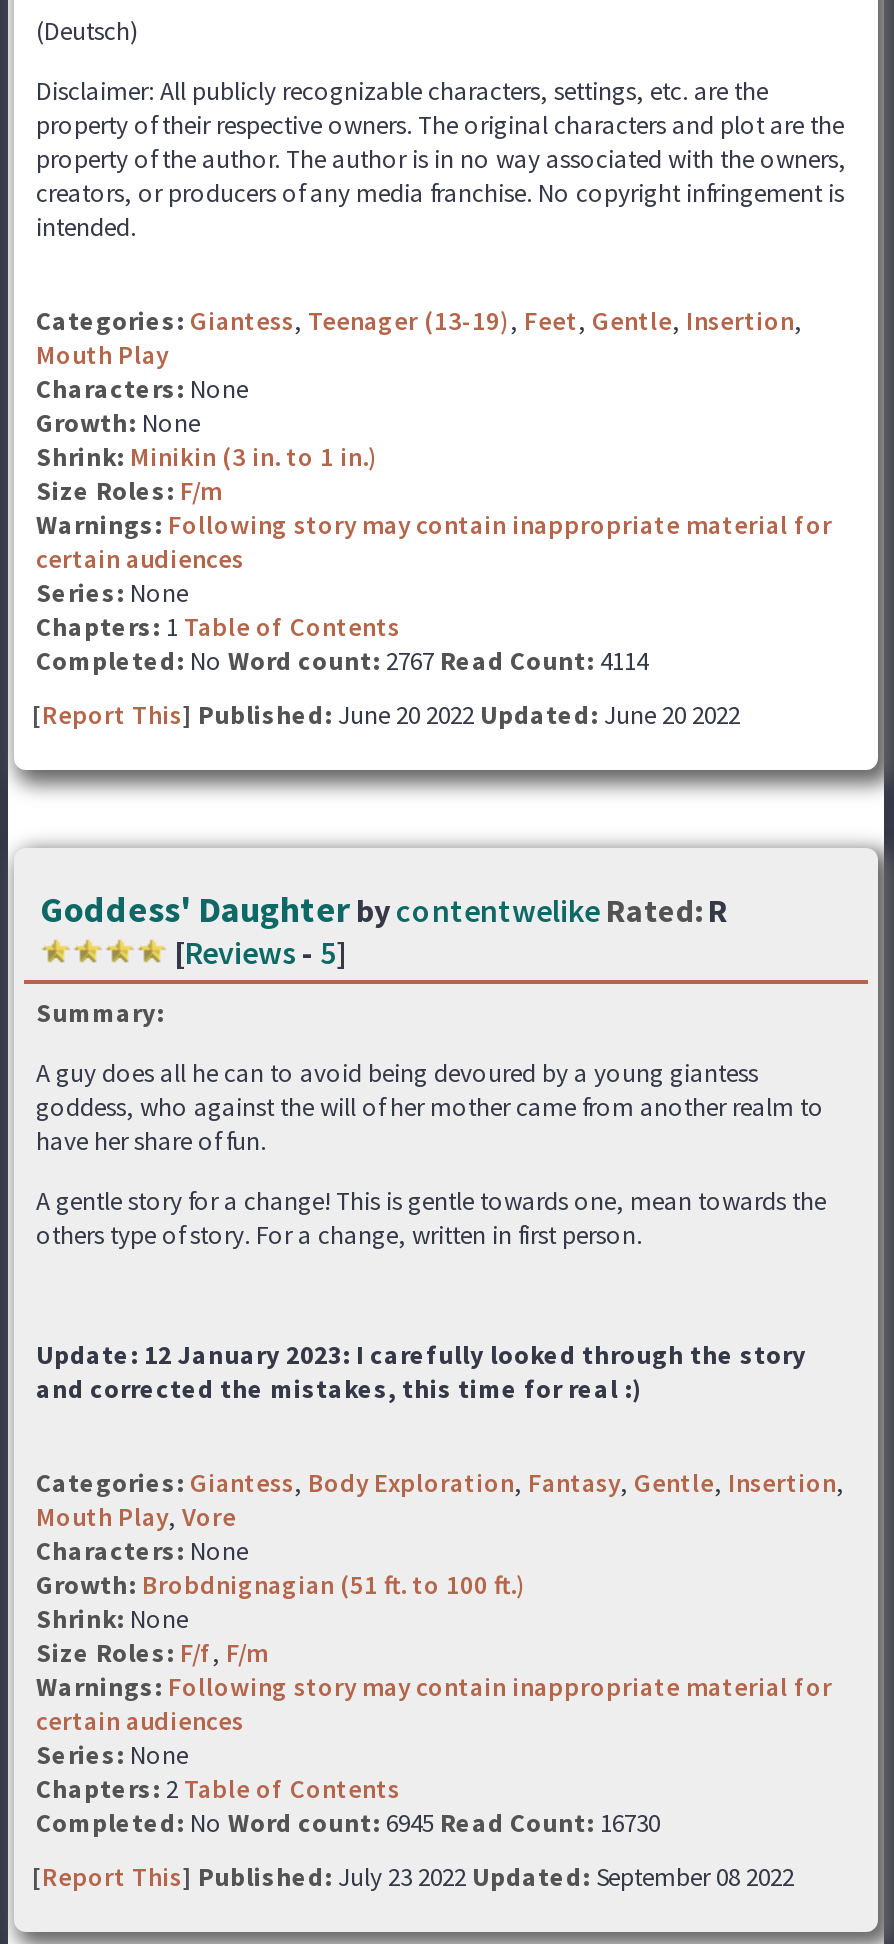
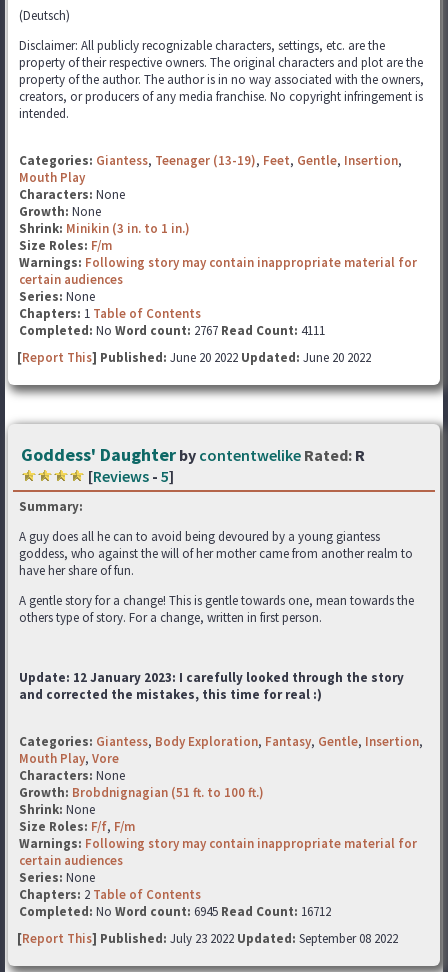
[36,644,648,678] Completed: No Word count: 2767 Read Count: 4114 -> [19,322,325,339] Completed: No Word count: 2767 Read Count: 4111
[36,1806,660,1840] Completed: No Word count: 6945 Read Count: 16730 -> [19,903,331,920] Completed: No Word count: 6945 Read Count: 16712

